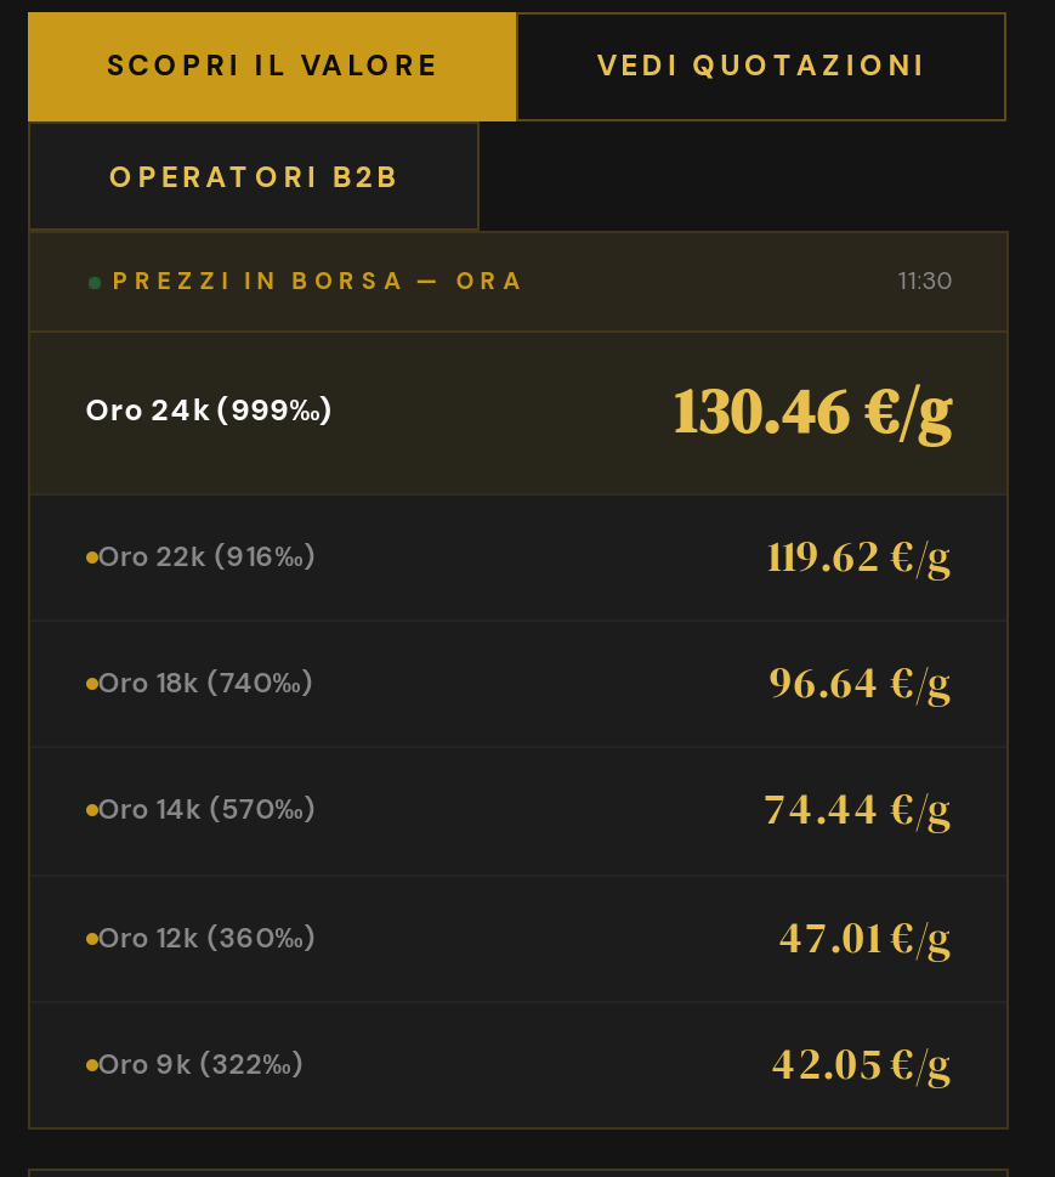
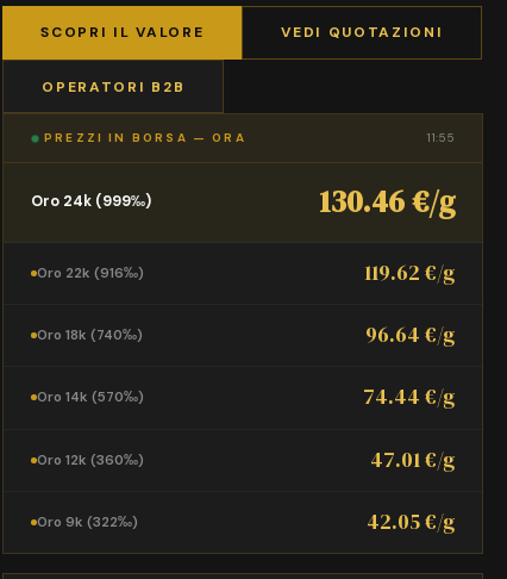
[898,265,951,297] 11:30 -> [426,130,455,145] 11:55

